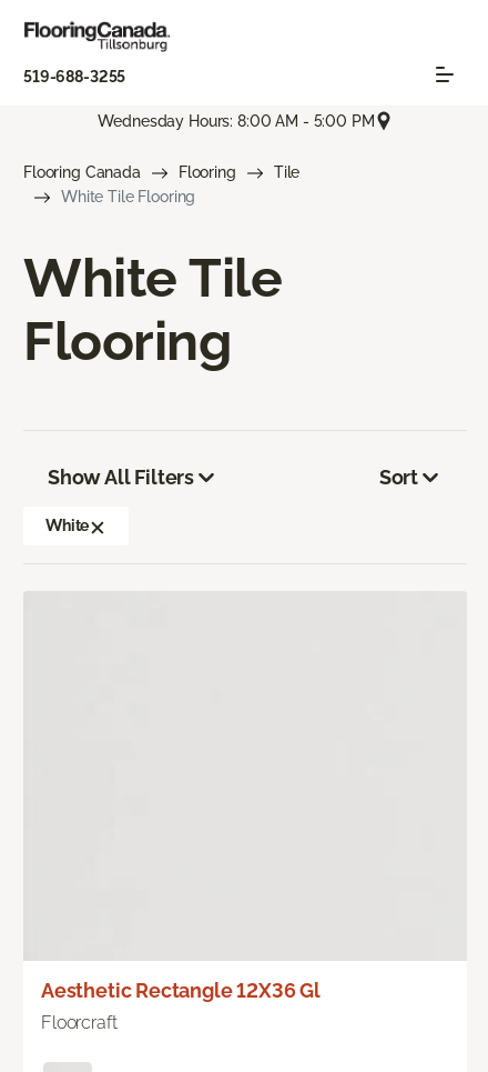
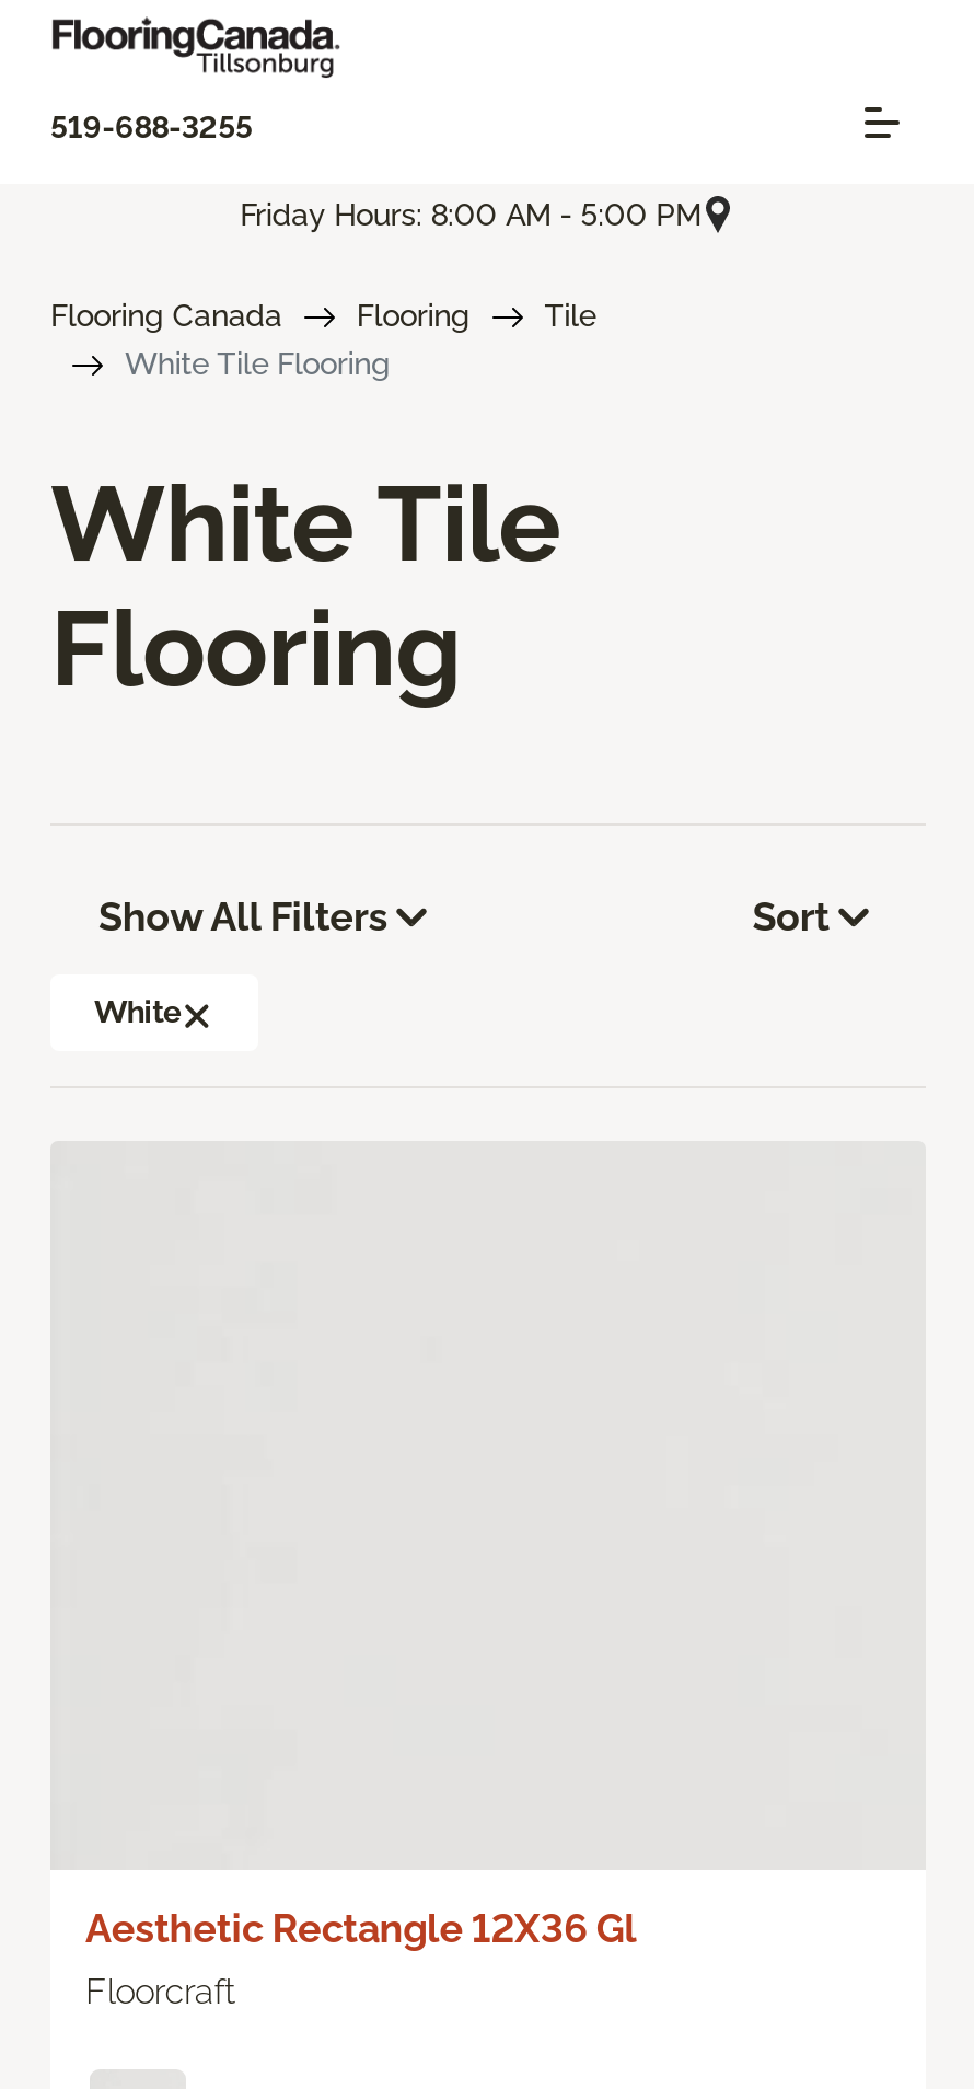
[98,112,374,130] Wednesday Hours: 8:00 AM - 5:00 PM -> [240,196,701,231] Friday Hours: 8:00 AM - 5:00 PM

